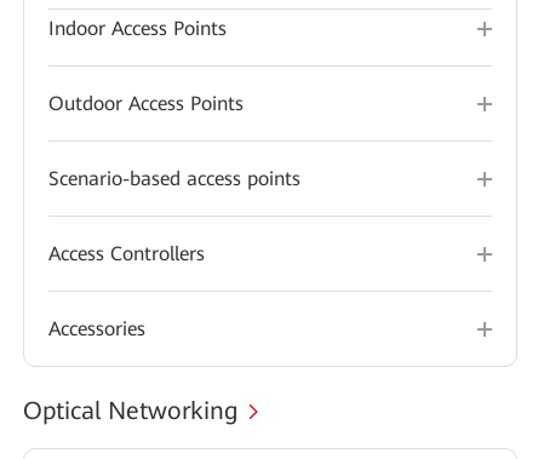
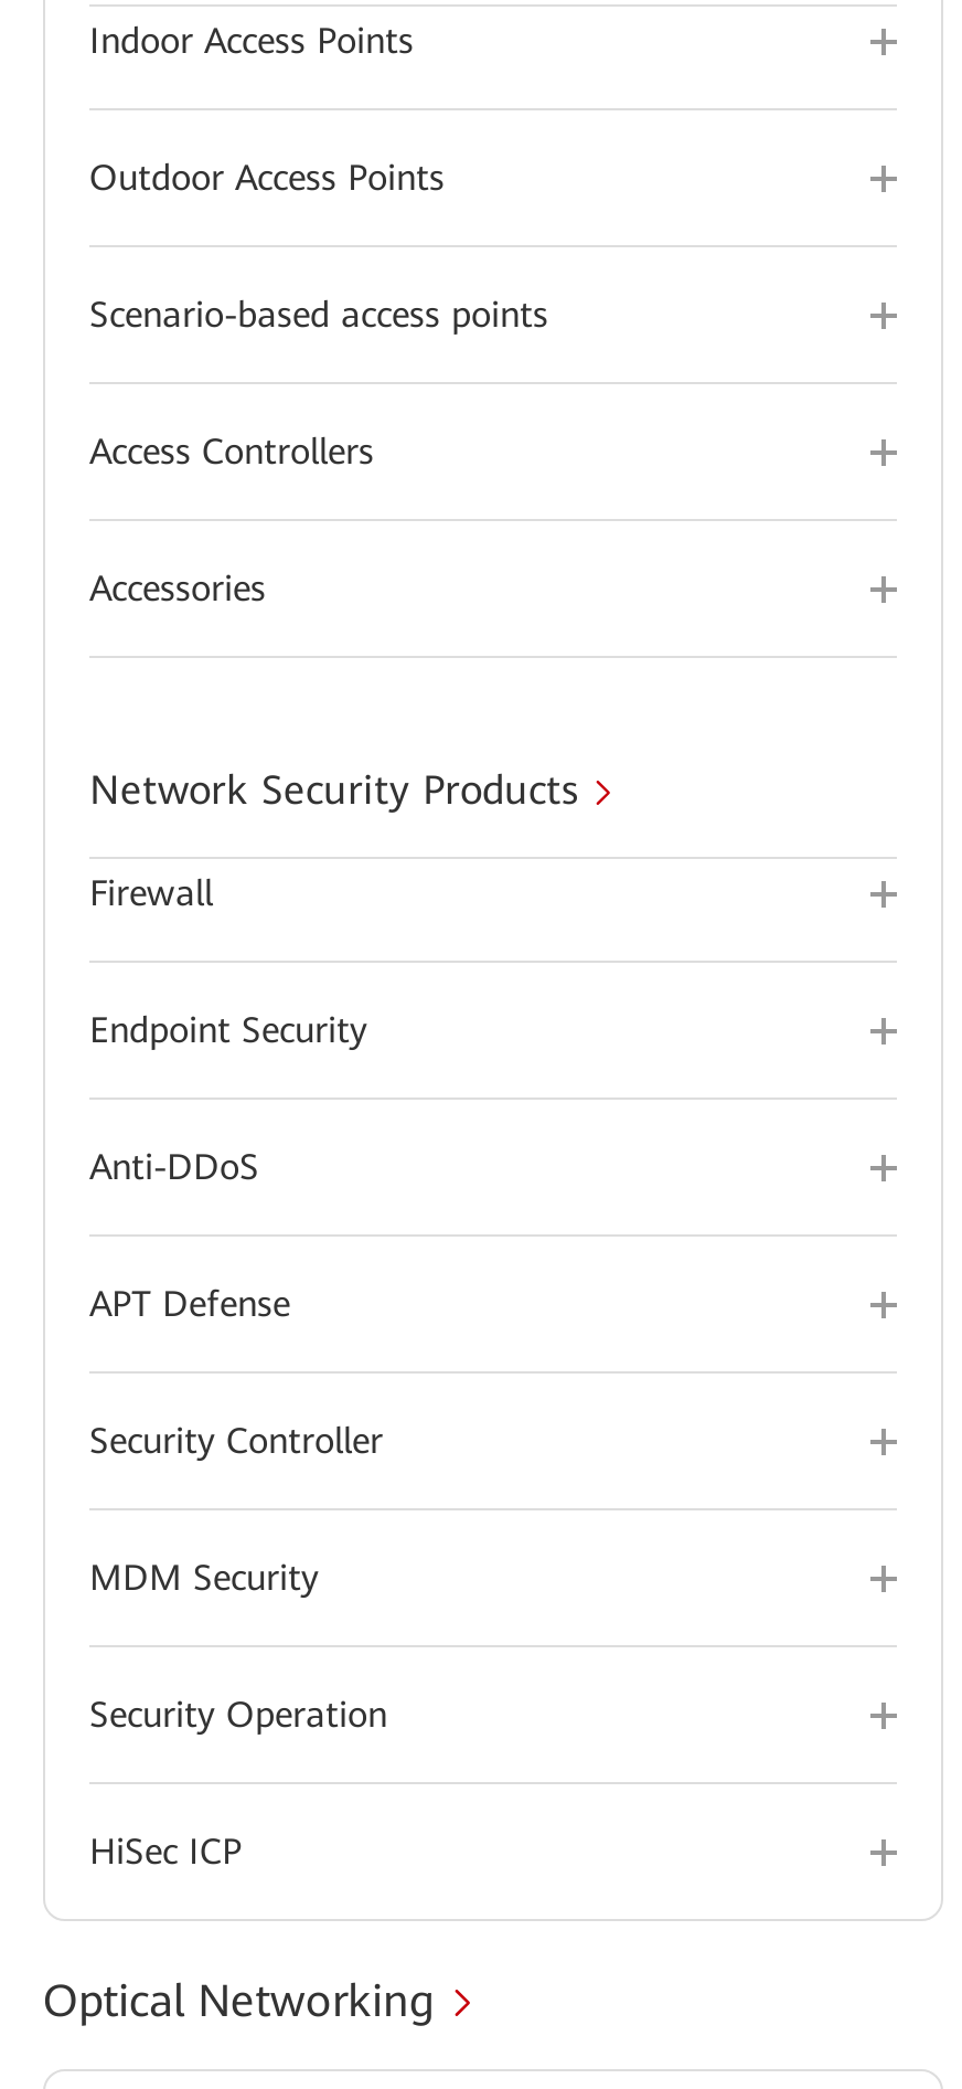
none -> [89,766,579,1873] Network Security Products | Firewall | Endpoint Security | Anti-DDoS | APT Defense | Security Controller | MDM Security | Security Operation | HiSec ICP

